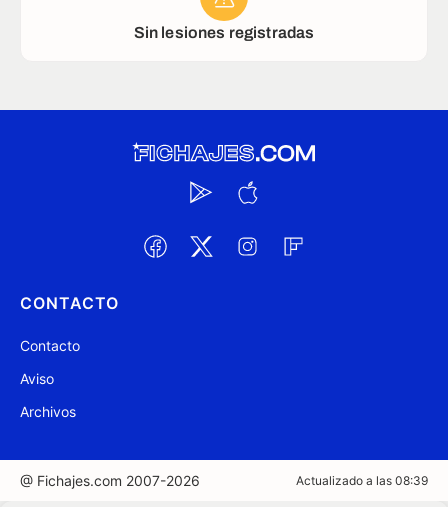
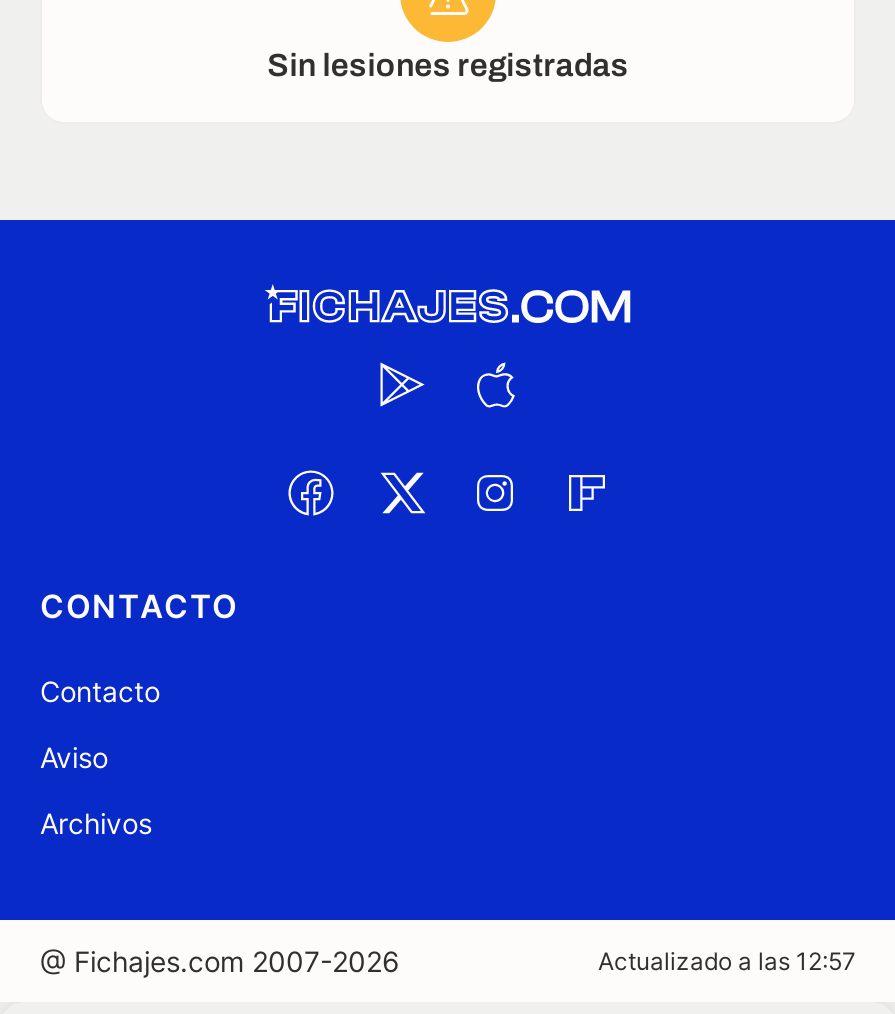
[296,473,428,488] Actualizado a las 08:39 -> [598,946,856,976] Actualizado a las 12:57

